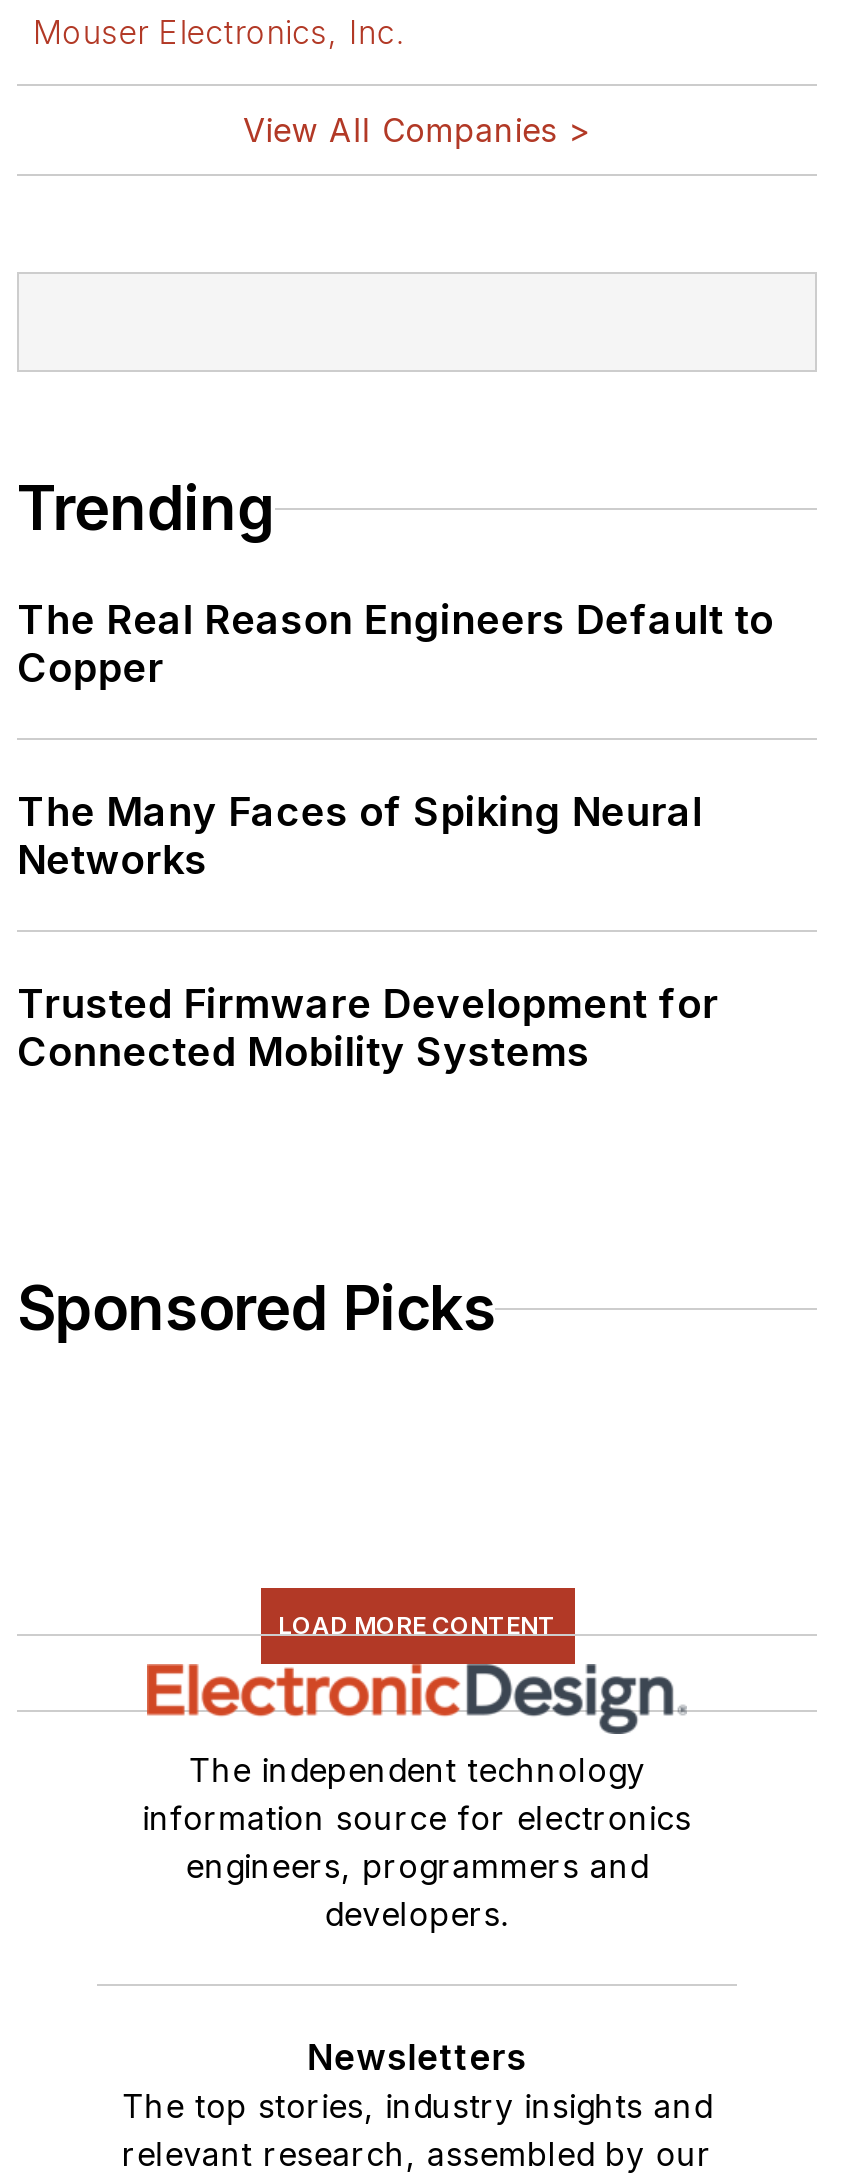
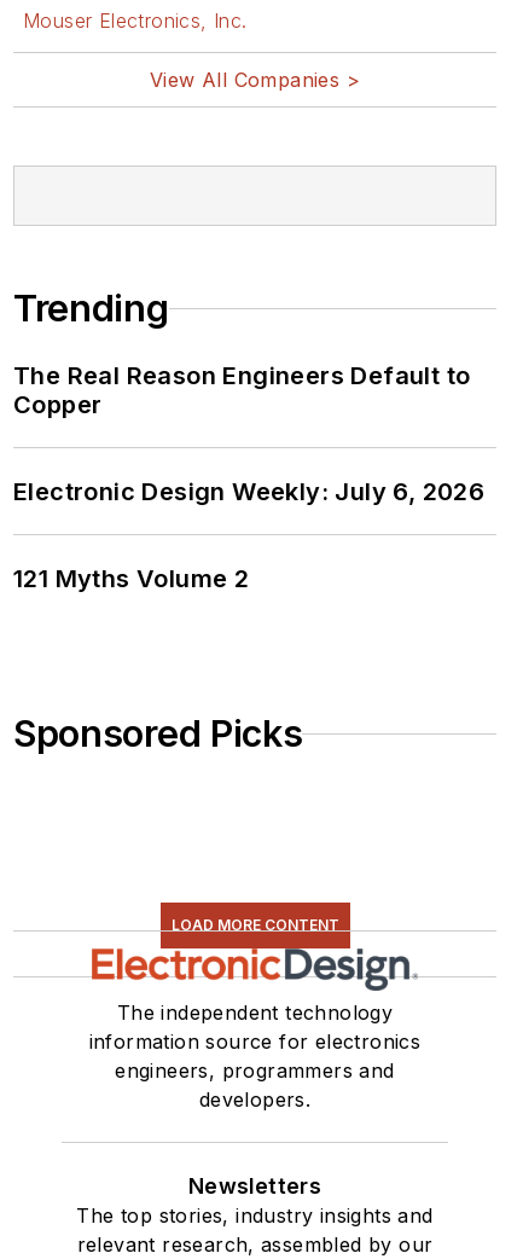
[17,788,703,884] The Many Faces of Spiking Neural | Networks -> [13,477,485,506] Electronic Design Weekly: July 6, 2026
[17,980,719,1076] Trusted Firmware Development for | Connected Mobility Systems -> [13,564,249,593] 121 Myths Volume 2

